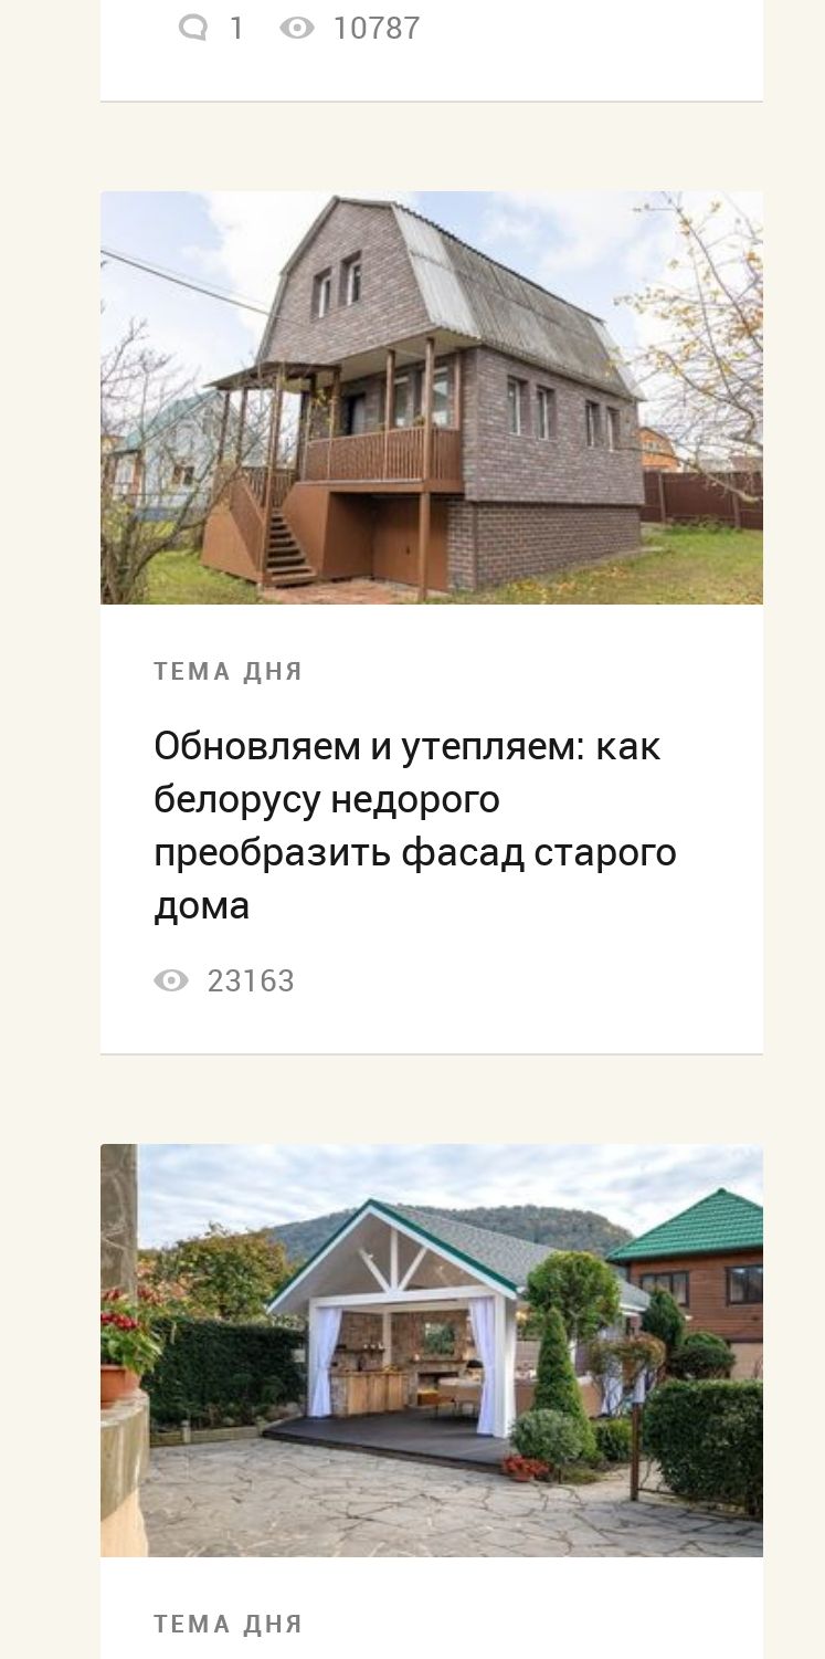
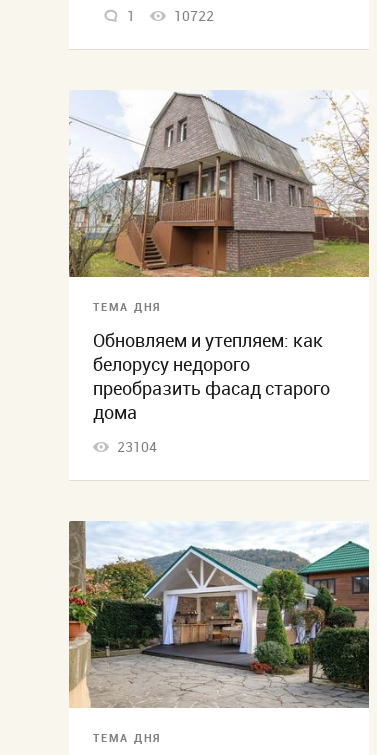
[332,10,421,45] 10787 -> [174,8,214,24] 10722
[207,963,295,998] 23163 -> [117,439,157,455] 23104

